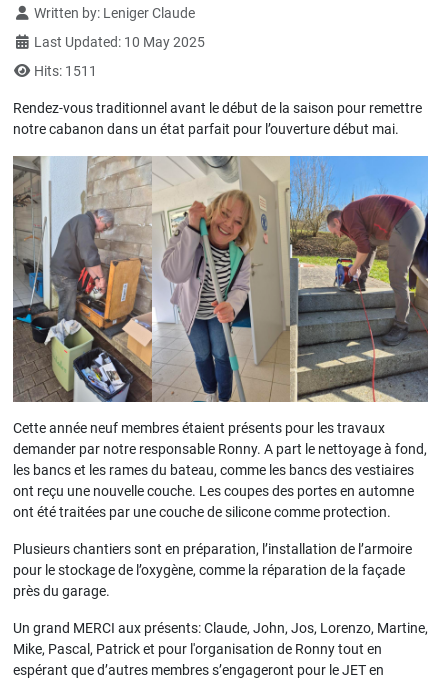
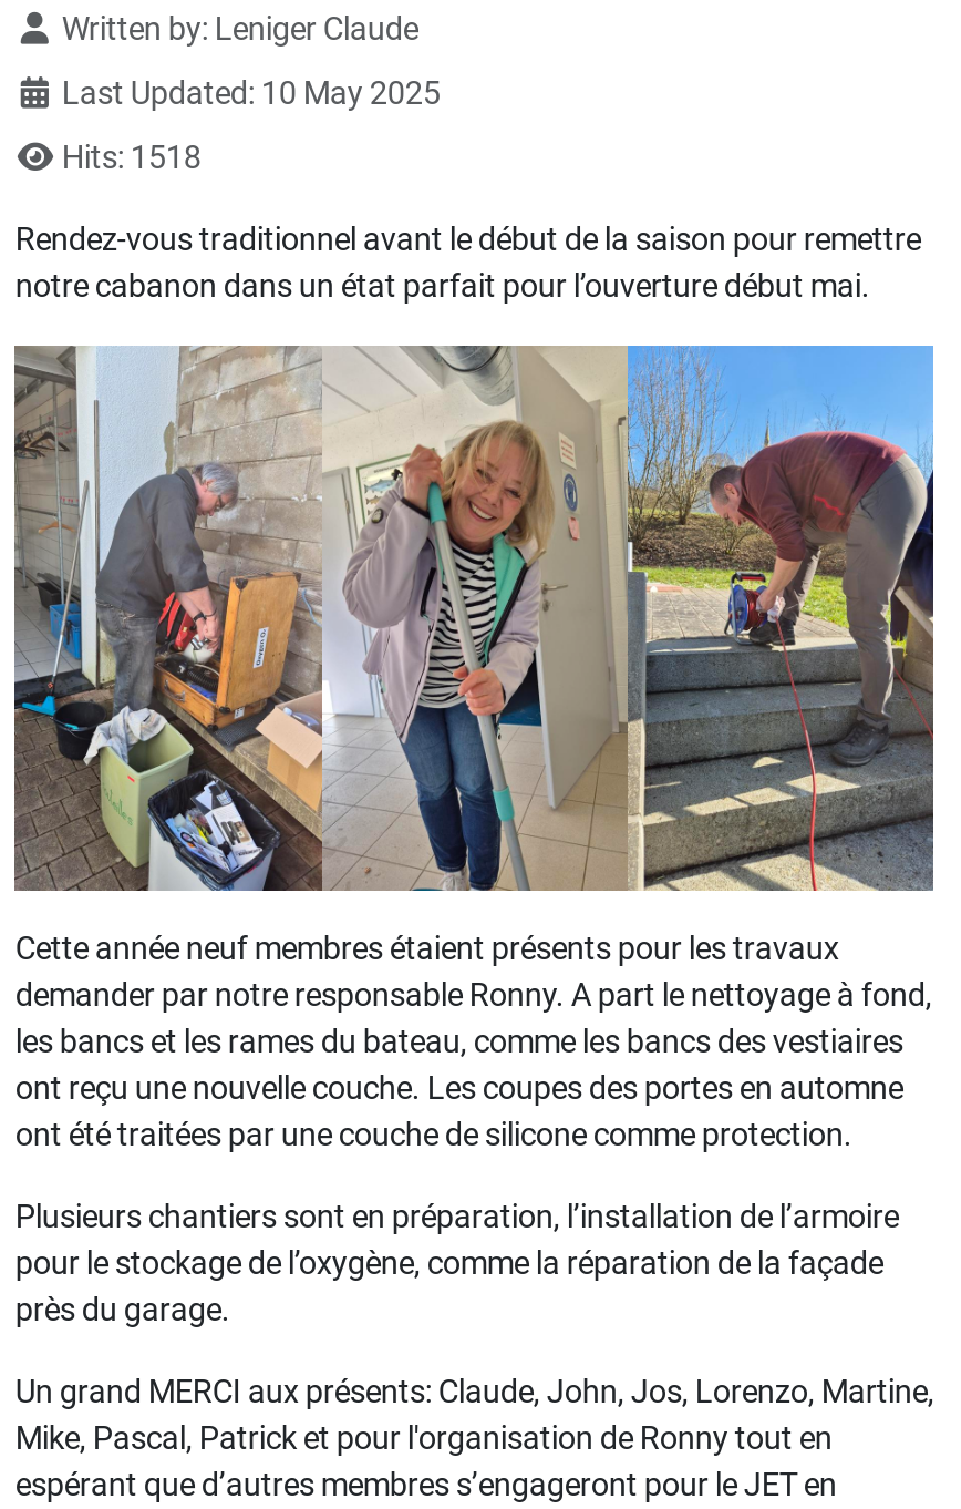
[34,63,97,80] Hits: 1511 -> [62,139,201,177] Hits: 1518

